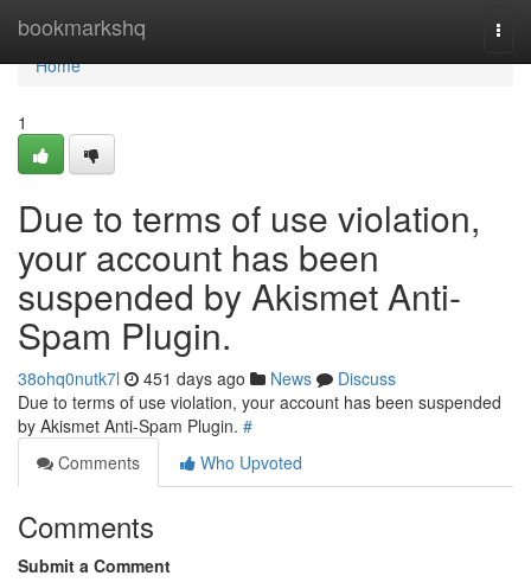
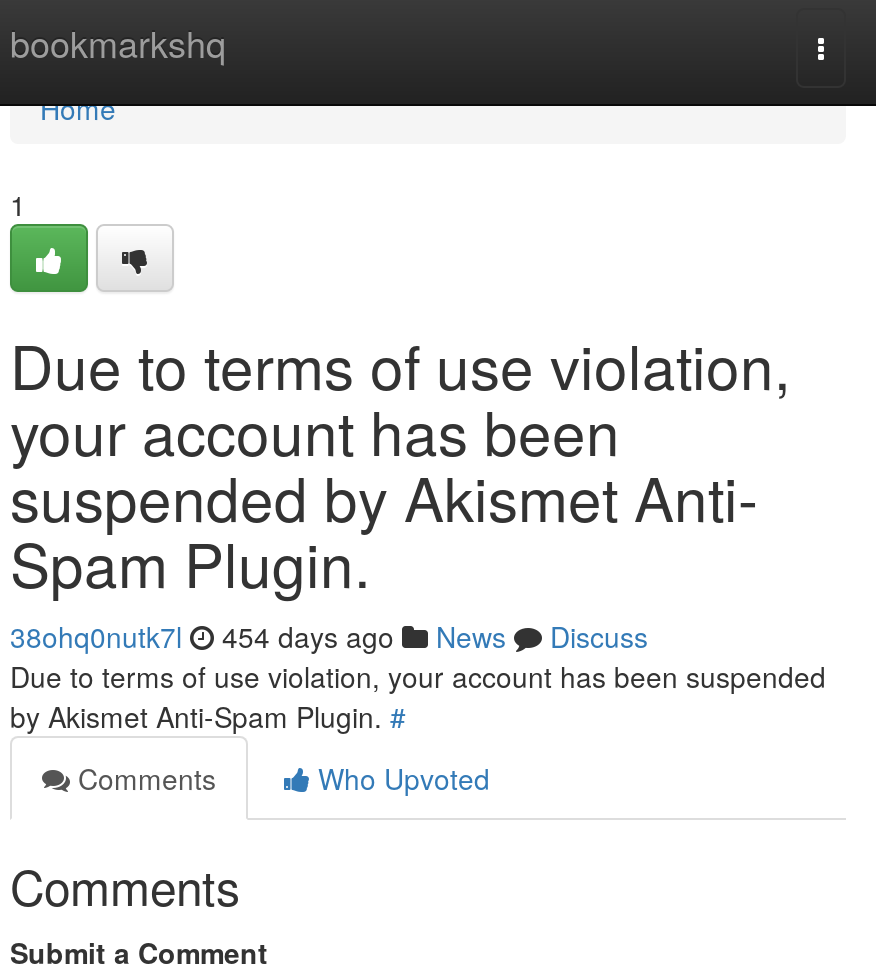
[18,366,396,390] 38ohq0nutk7l 451 days ago News Discuss -> [10,616,648,656] 38ohq0nutk7l 454 days ago News Discuss

